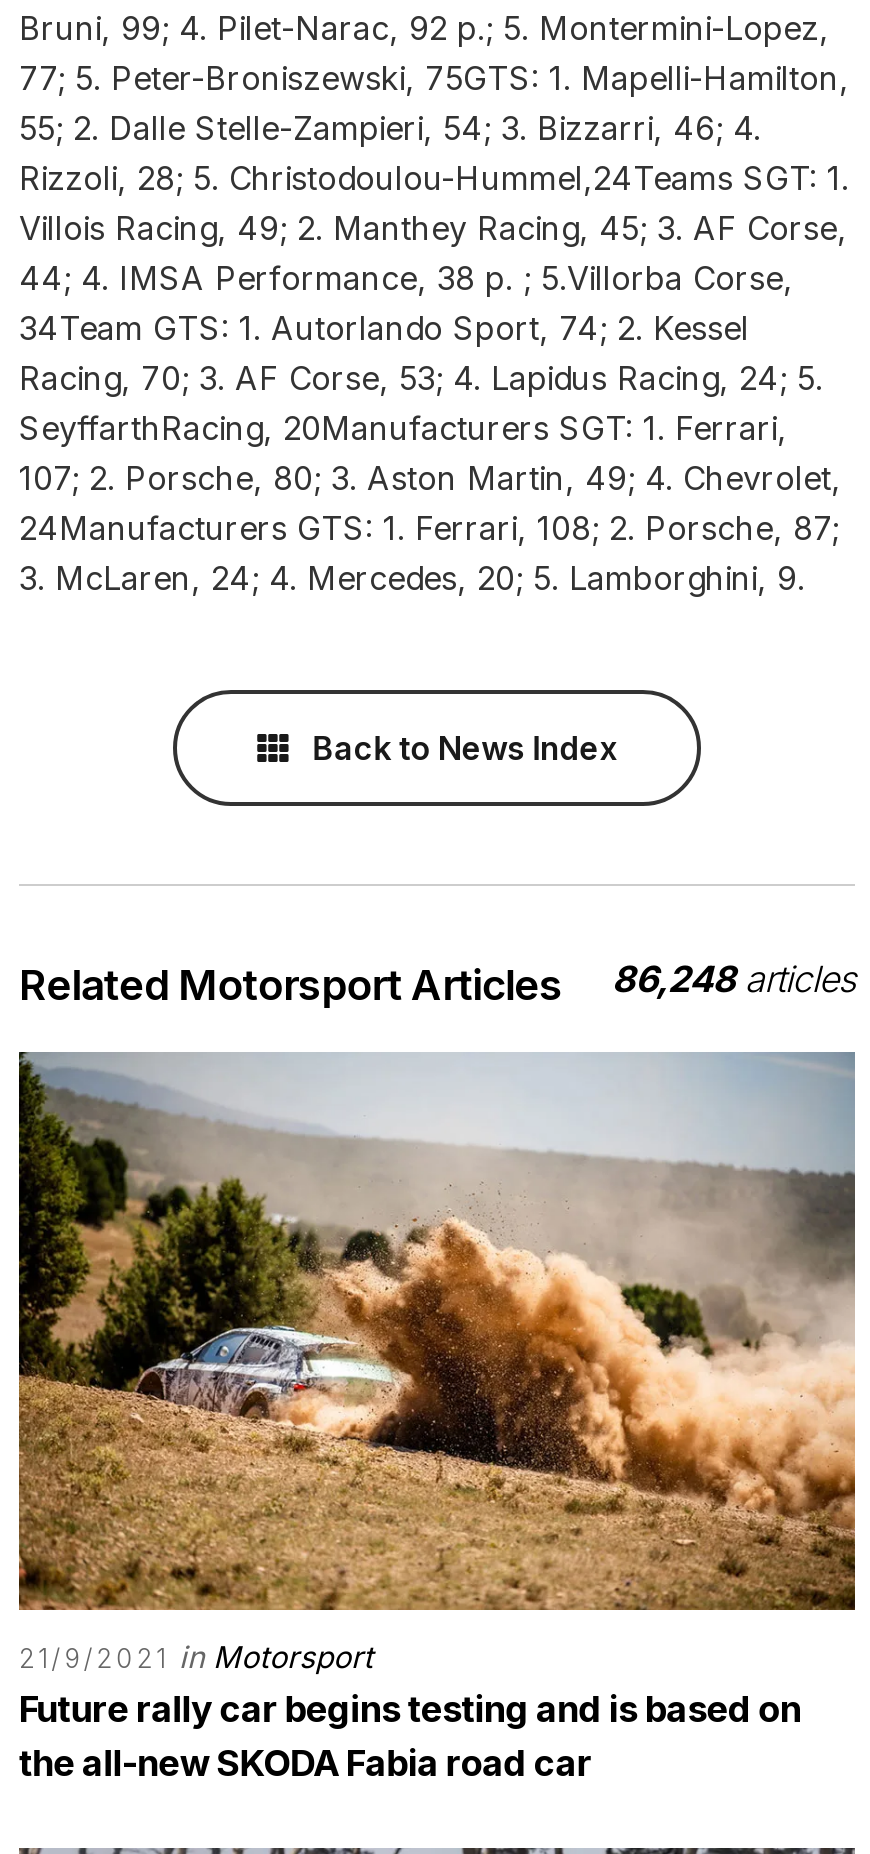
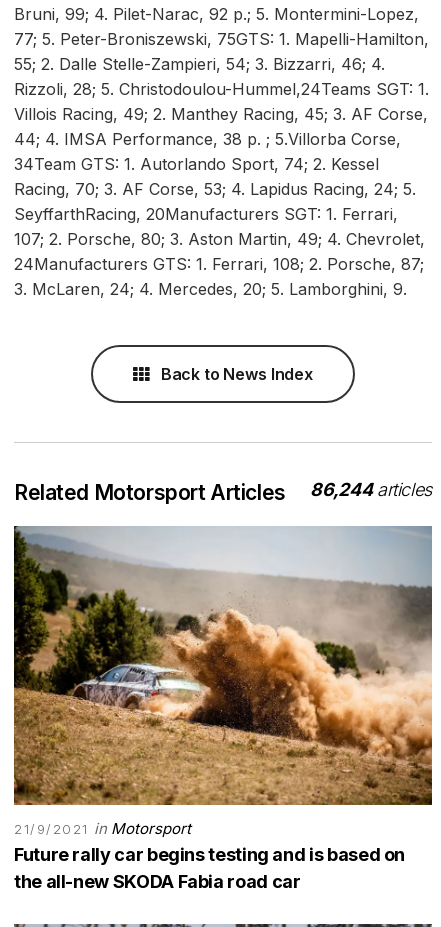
[19,958,855,1010] Related Motorsport Articles 86,248 articles -> [14,479,432,505] Related Motorsport Articles 86,244 articles

